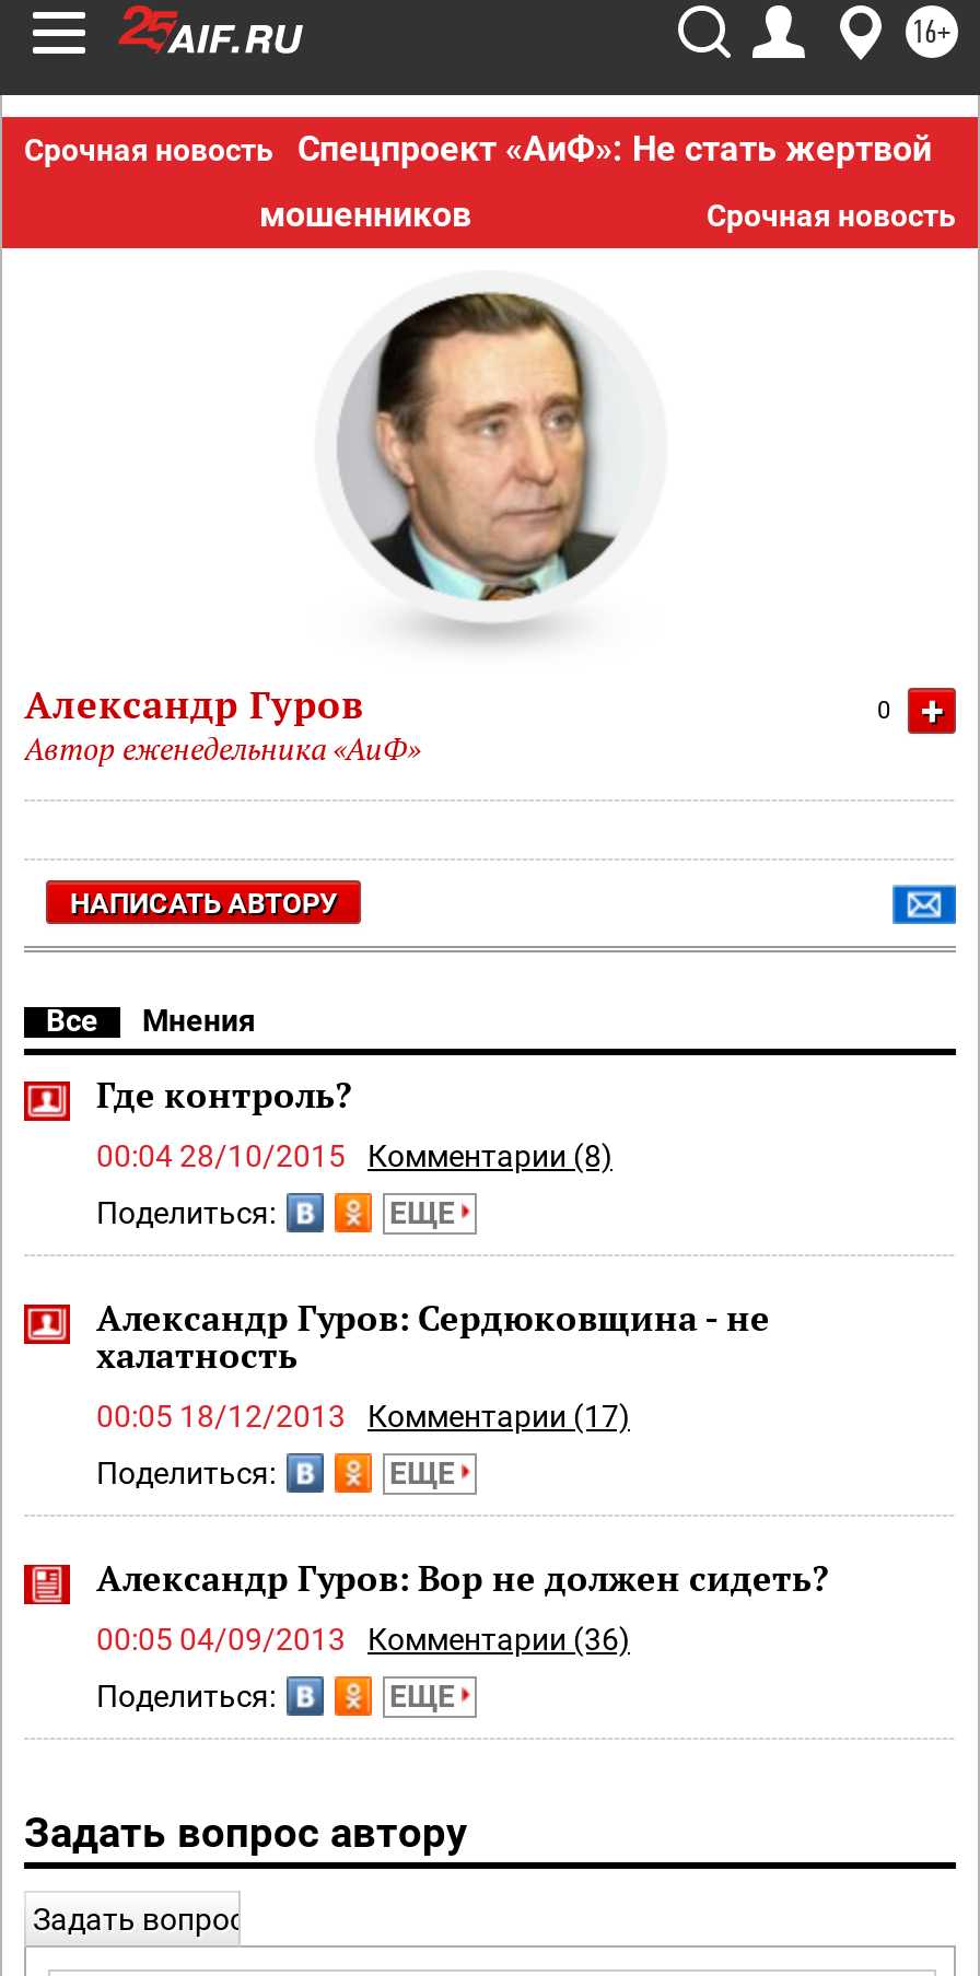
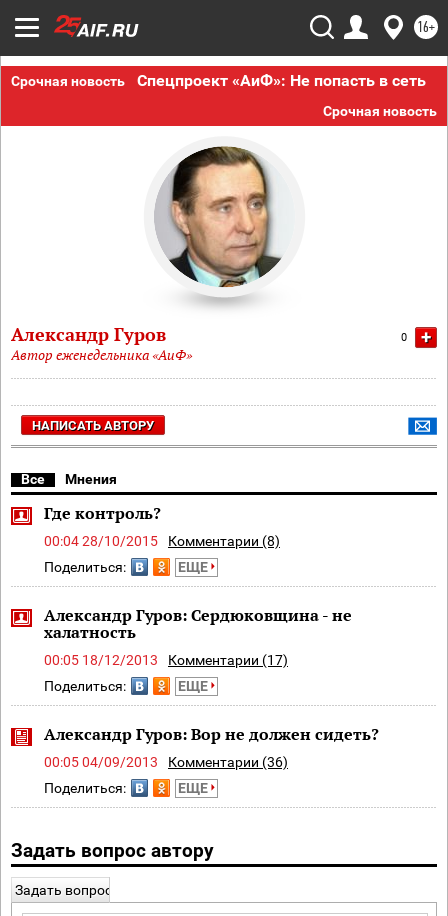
[259,128,932,235] Спецпроект «АиФ»: Не стать жертвой | мошенников -> [136,71,425,90] Спецпроект «АиФ»: Не попасть в сеть

